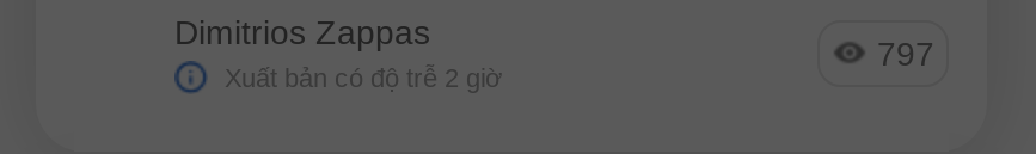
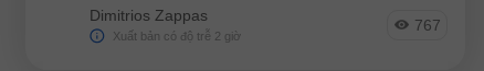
[877,35,934,73] 797 -> [414,16,441,34] 767

